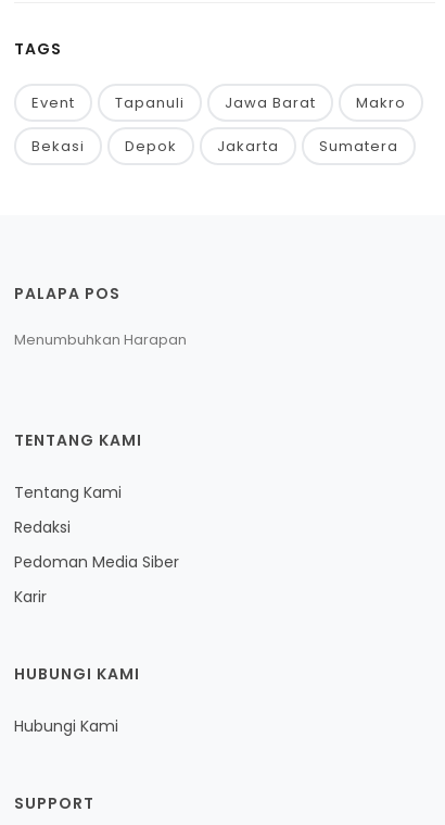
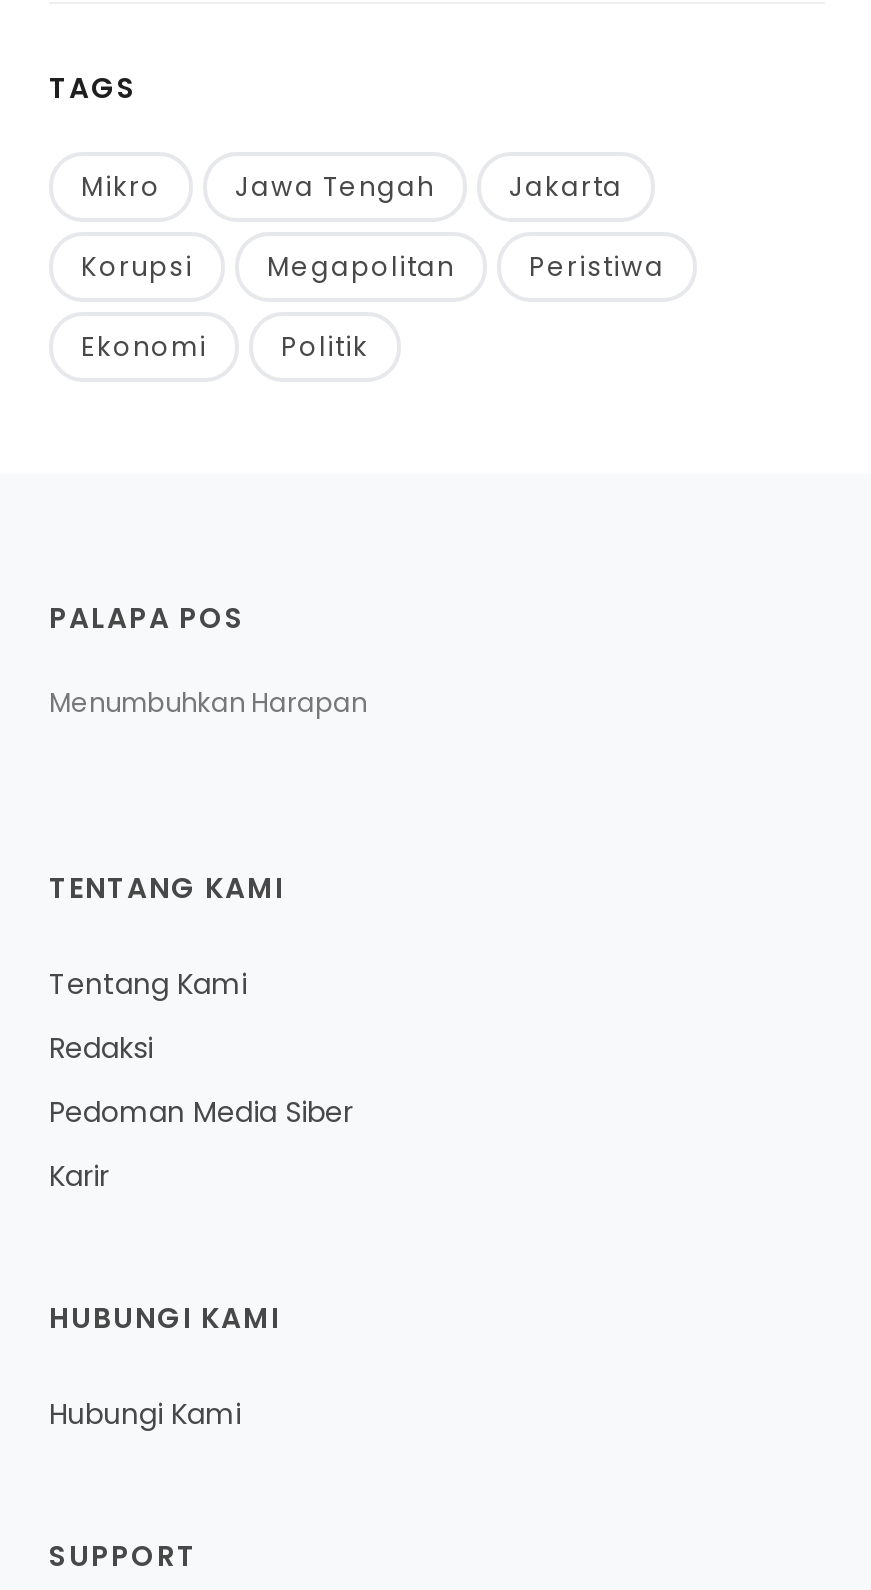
[31,92,406,156] Event | Tapanuli | Jawa Barat | Makro | Bekasi | Depok -> [81,167,435,205] Mikro | Jawa Tengah
moved [217,136,279,156] -> [509,167,623,205]: Jakarta
[319,136,398,156] Sumatera -> [81,247,665,365] Korupsi | Megapolitan | Peristiwa | Ekonomi | Politik

